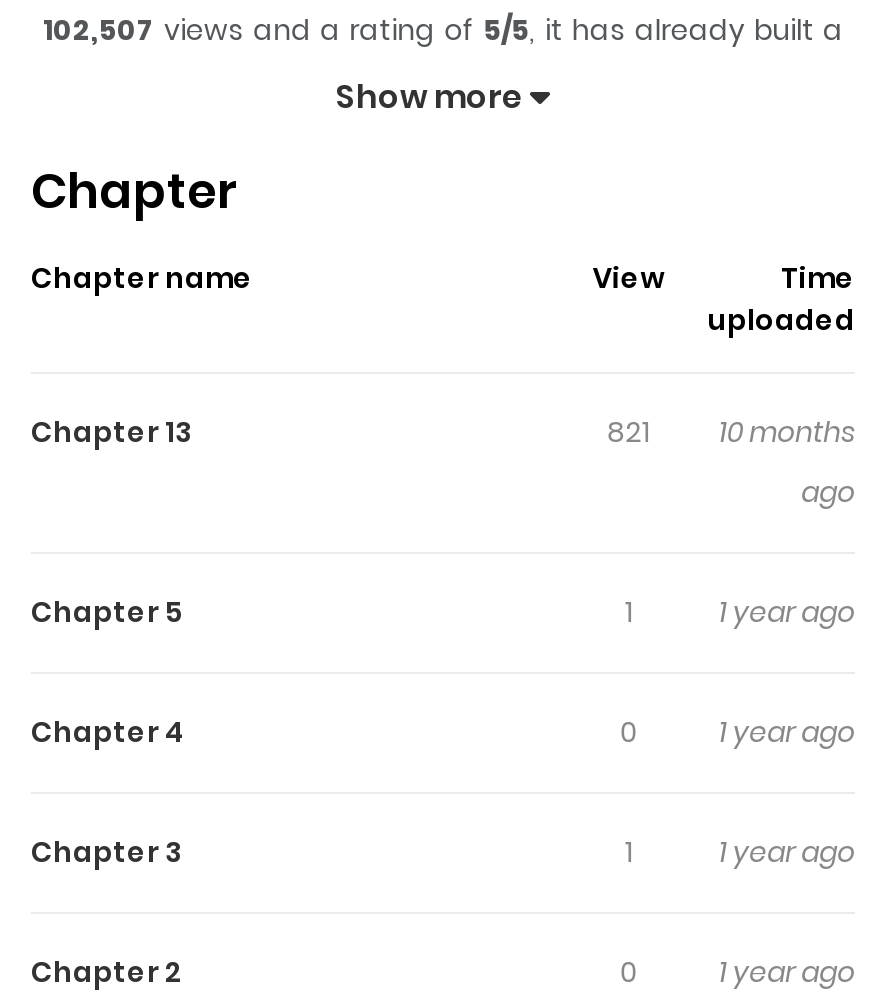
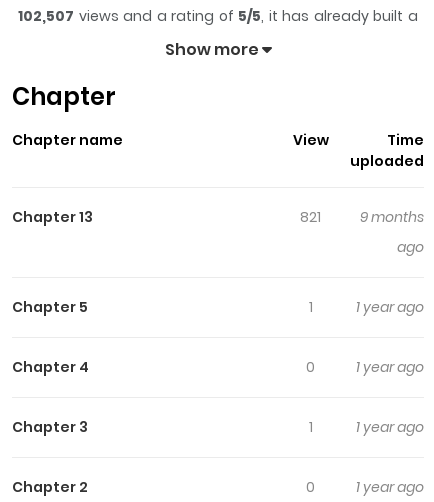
[607,411,855,451] 821 10 months -> [300,207,424,227] 821 9 months

